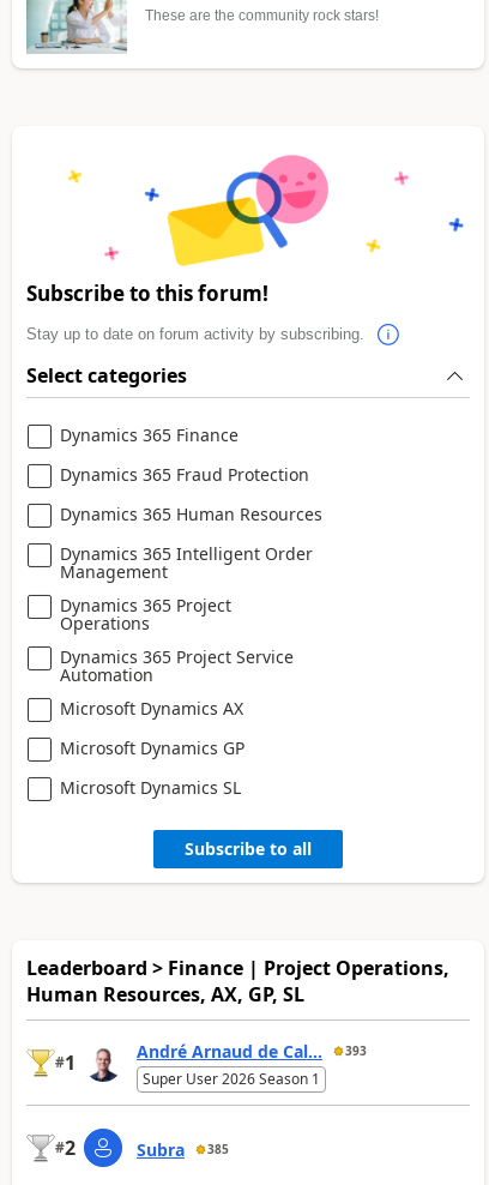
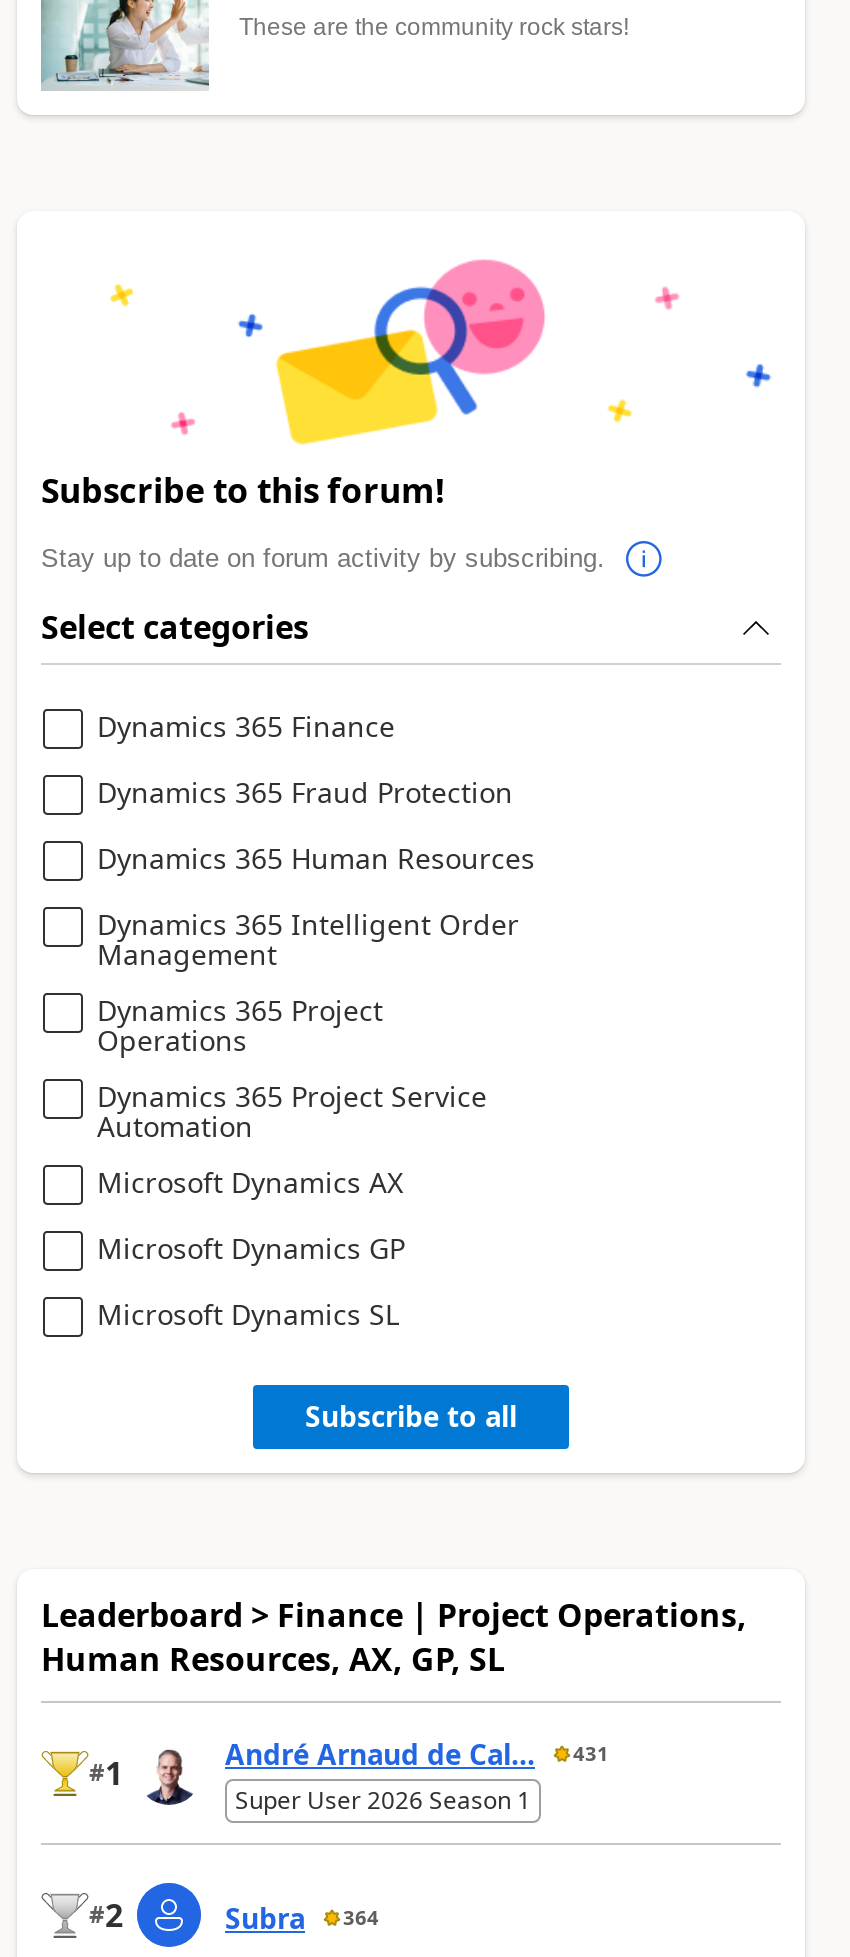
[137,1040,367,1063] André Arnaud de Cal... 393 -> [225,1734,609,1772] André Arnaud de Cal... 431
[137,1138,229,1161] Subra 385 -> [225,1898,379,1936] Subra 364

